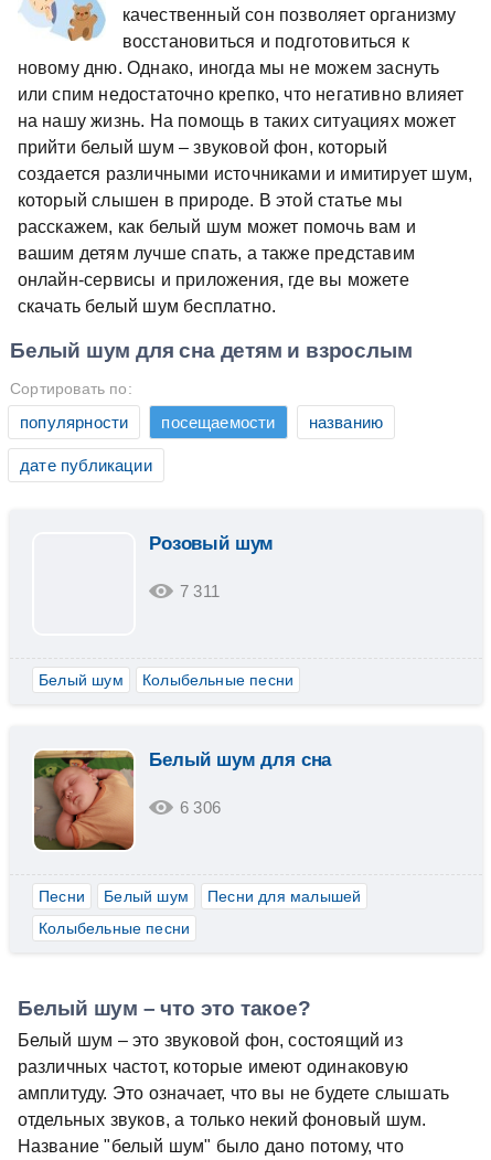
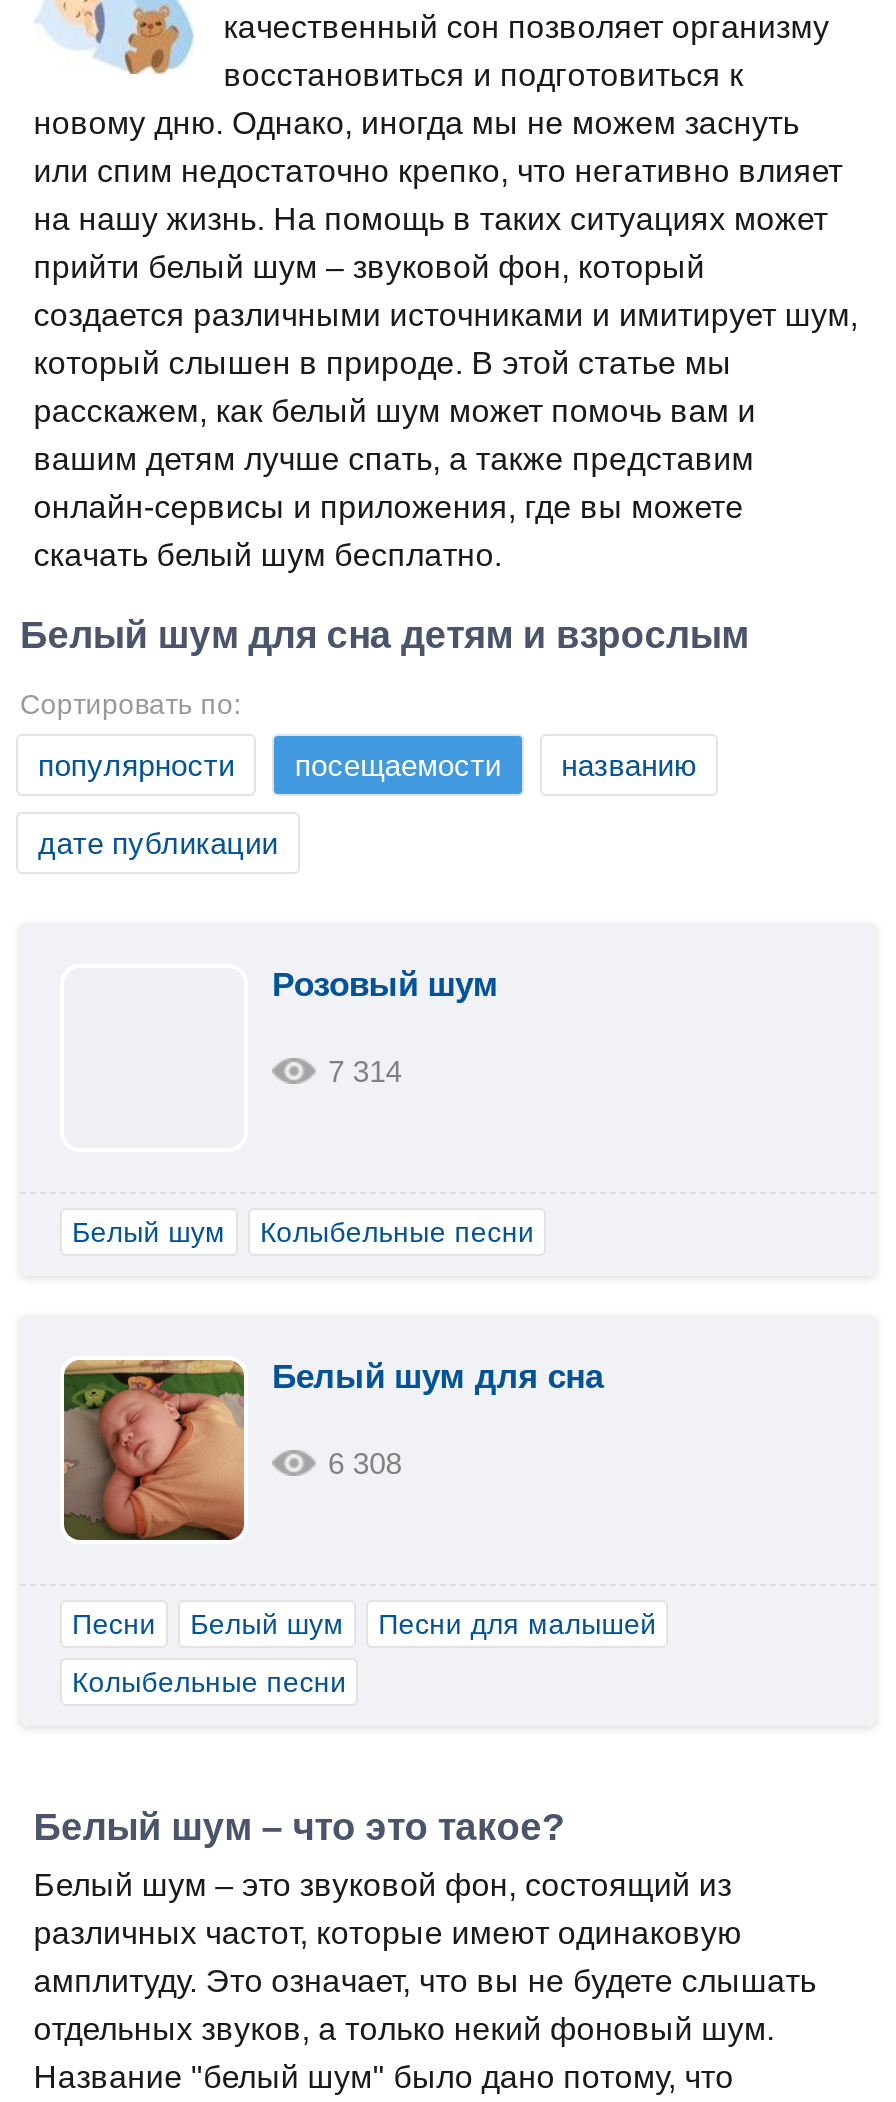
[180,582,220,600] 7 311 -> [328,1054,402,1088] 7 314
[180,798,221,817] 6 306 -> [328,1446,402,1480] 6 308

